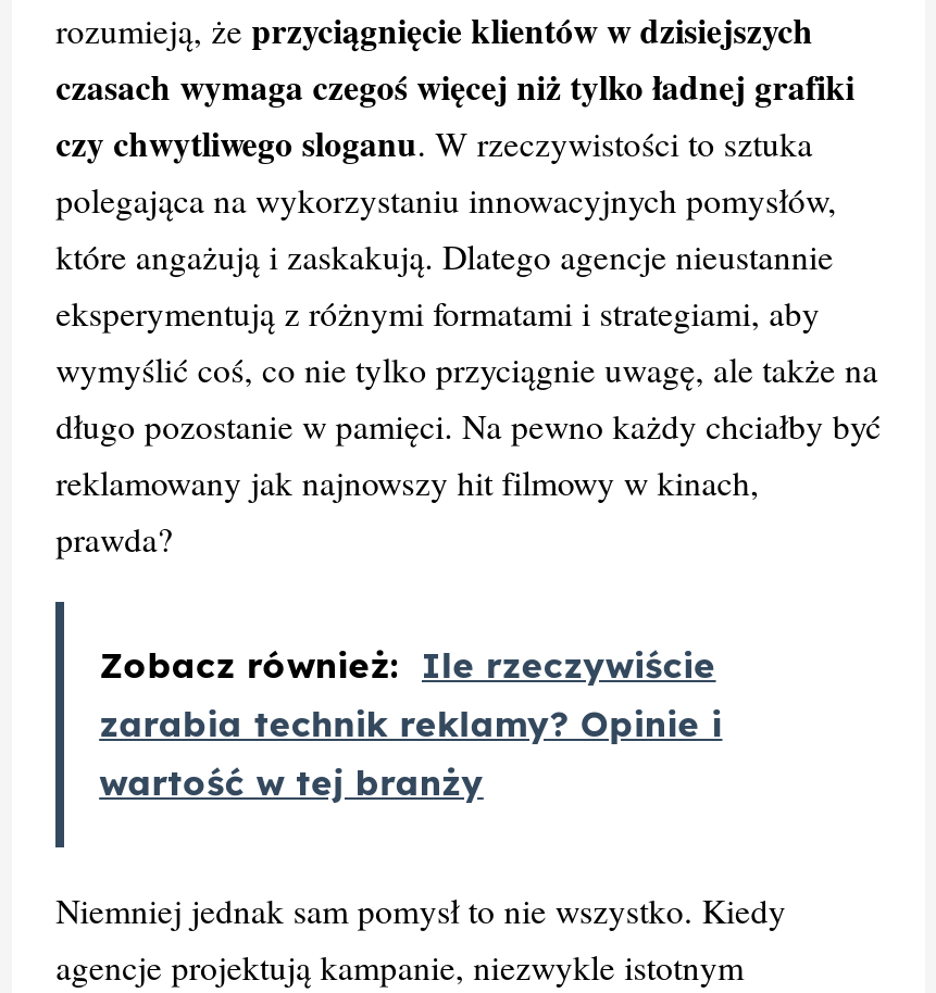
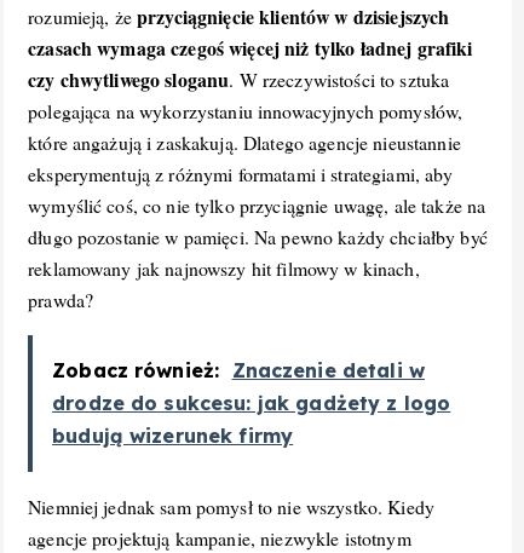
[99,643,722,803] Zobacz również: Ile rzeczywiście | zarabia technik reklamy? Opinie i | wartość w tej branży -> [52,358,451,447] Zobacz również: Znaczenie detali w | drodze do sukcesu: jak gadżety z logo | budują wizerunek firmy

